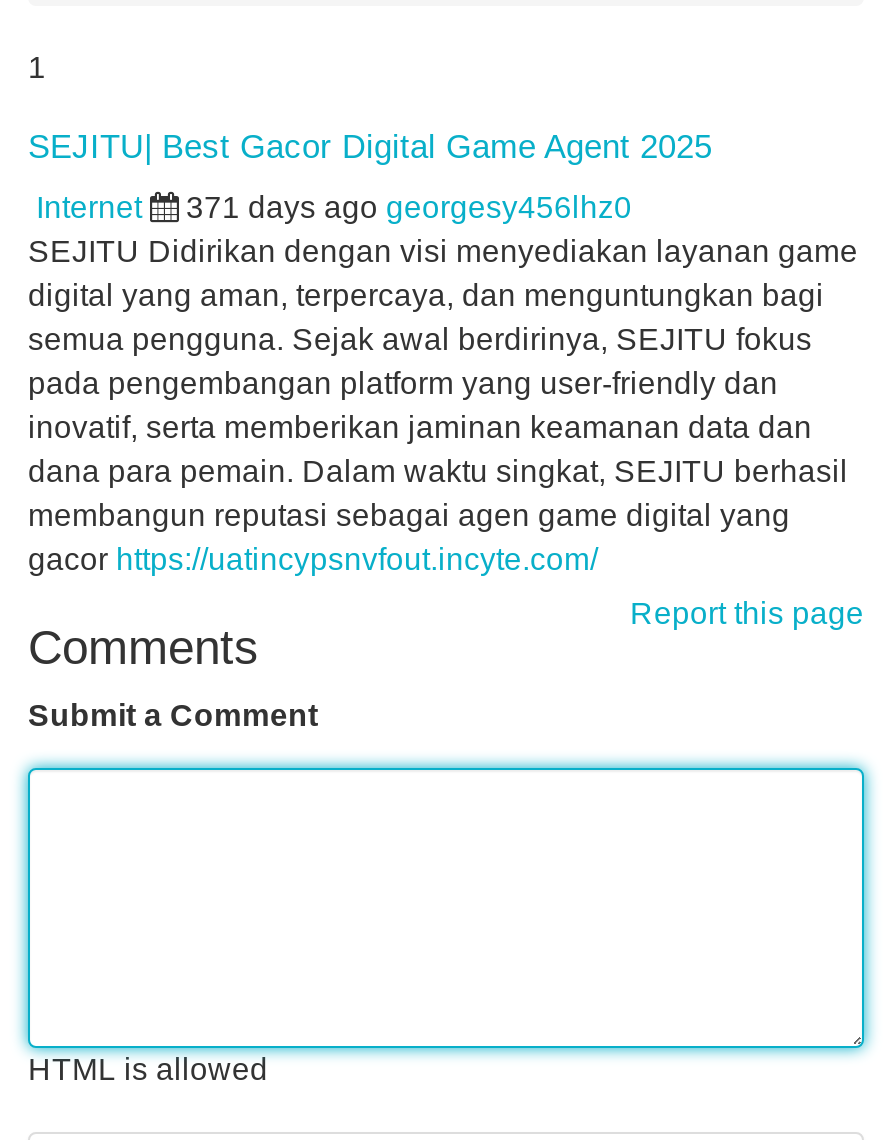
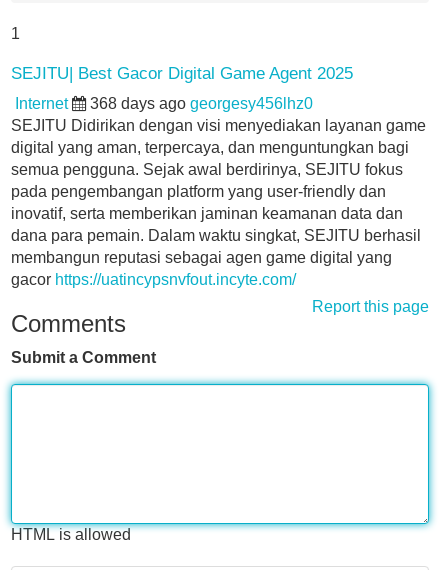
[186,190,632,224] 371 days ago georgesy456lhz0 -> [90,95,313,112] 368 days ago georgesy456lhz0

